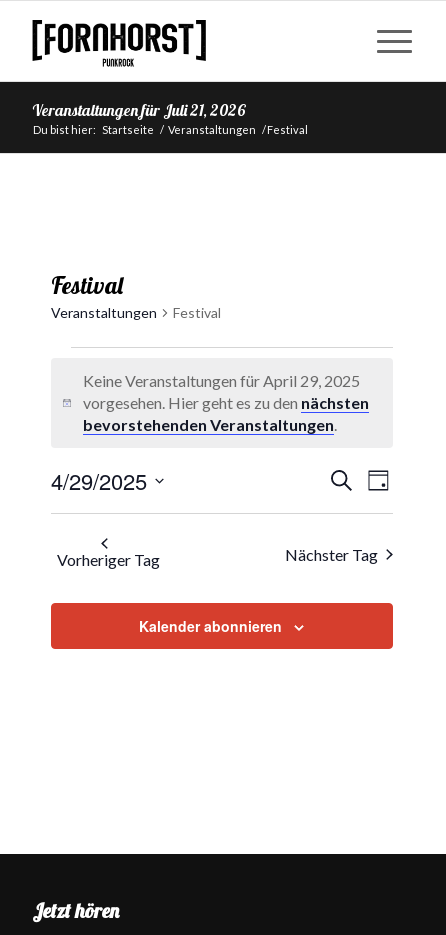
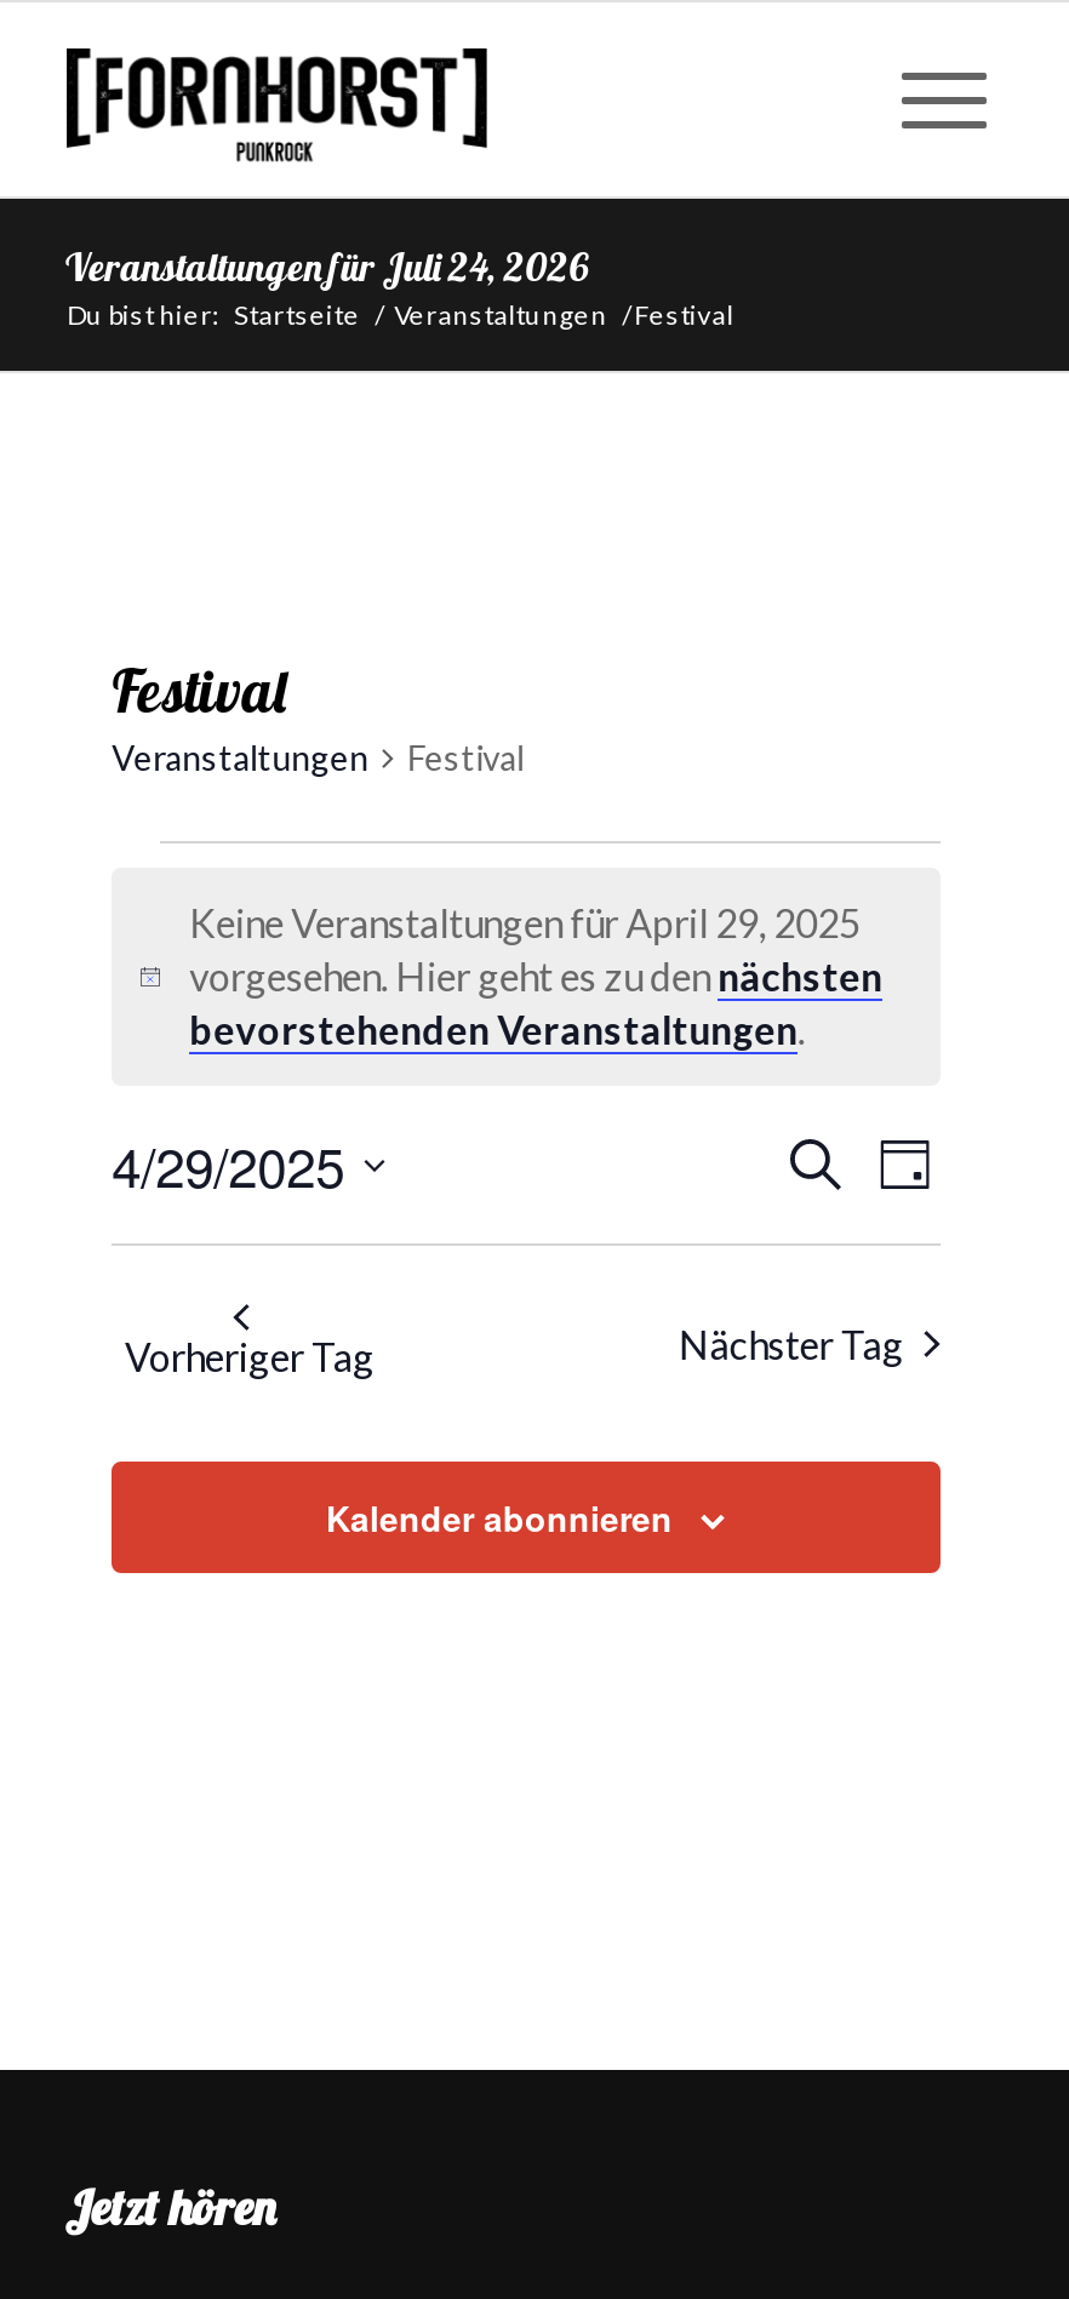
[32,100,246,120] Veranstaltungen für Juli 21, 2026 -> [64,242,590,291] Veranstaltungen für Juli 24, 2026

